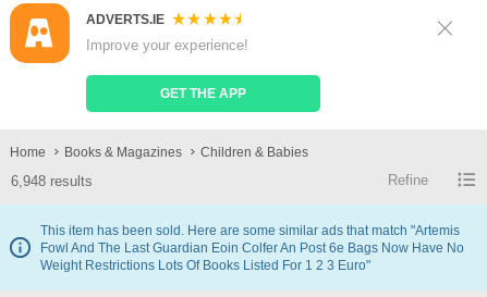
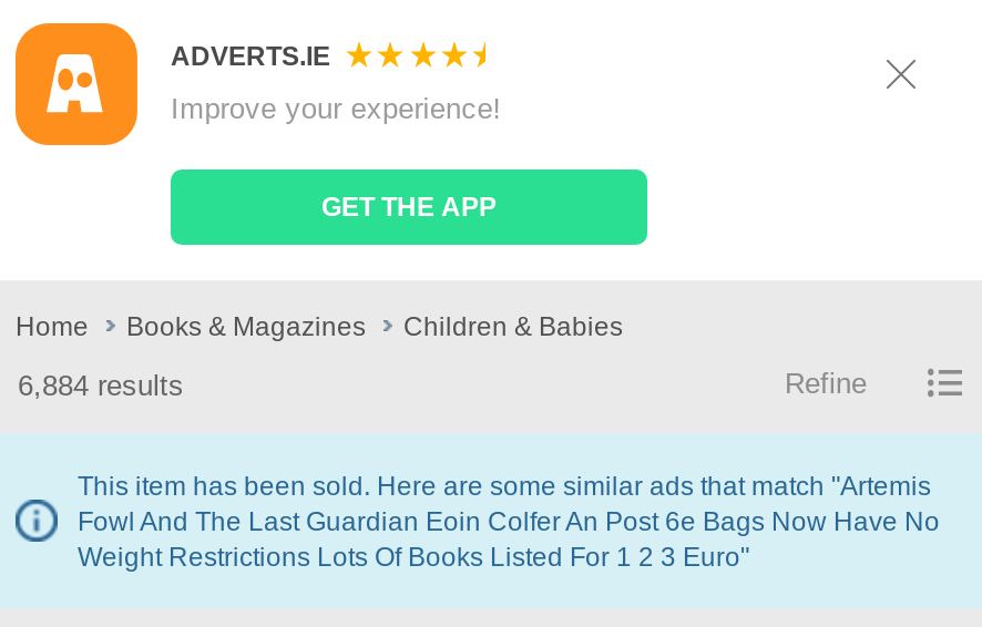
[11,173,93,189] 6,948 results -> [18,369,184,402] 6,884 results

